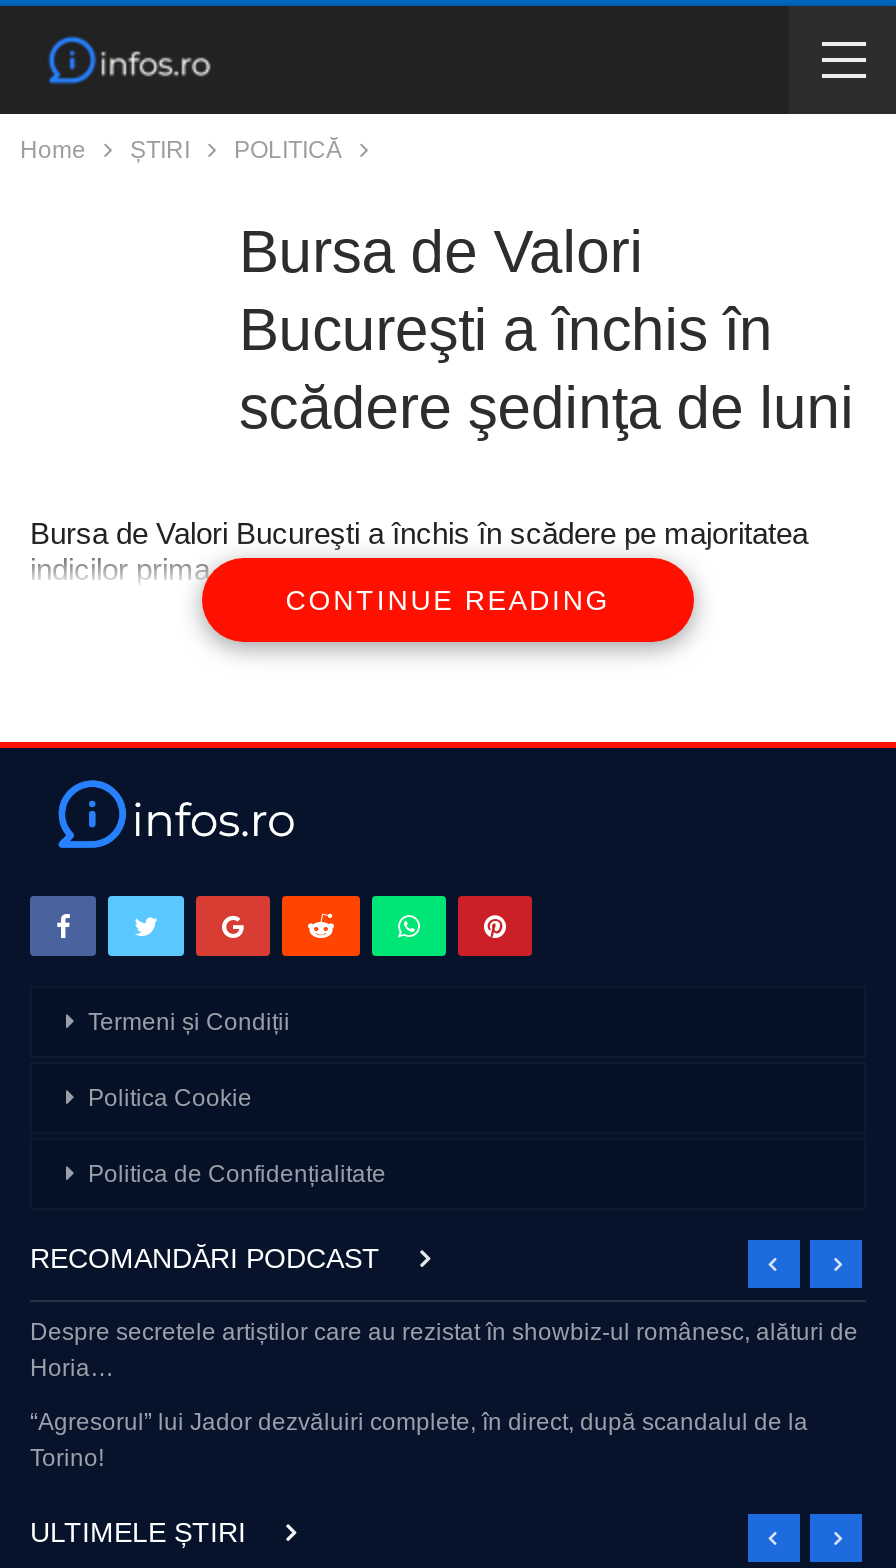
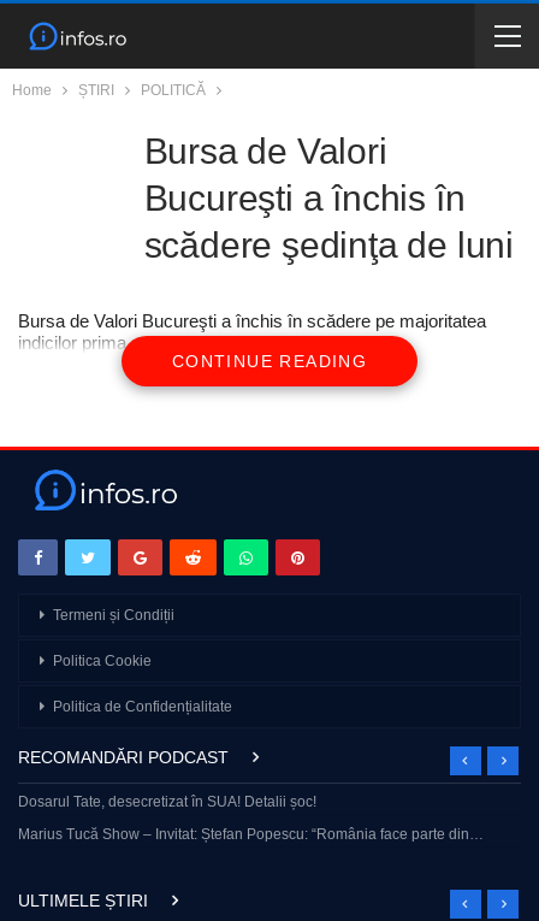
[30,1318,858,1382] Despre secretele artiștilor care au rezistat în showbiz-ul românesc, alături de | Horia… -> [18,794,316,810] Dosarul Tate, desecretizat în SUA! Detalii șoc!
[30,1408,808,1472] “Agresorul” lui Jador dezvăluiri complete, în direct, după scandalul de la | Torino! -> [18,826,484,843] Marius Tucă Show – Invitat: Ștefan Popescu: “România face parte din…

